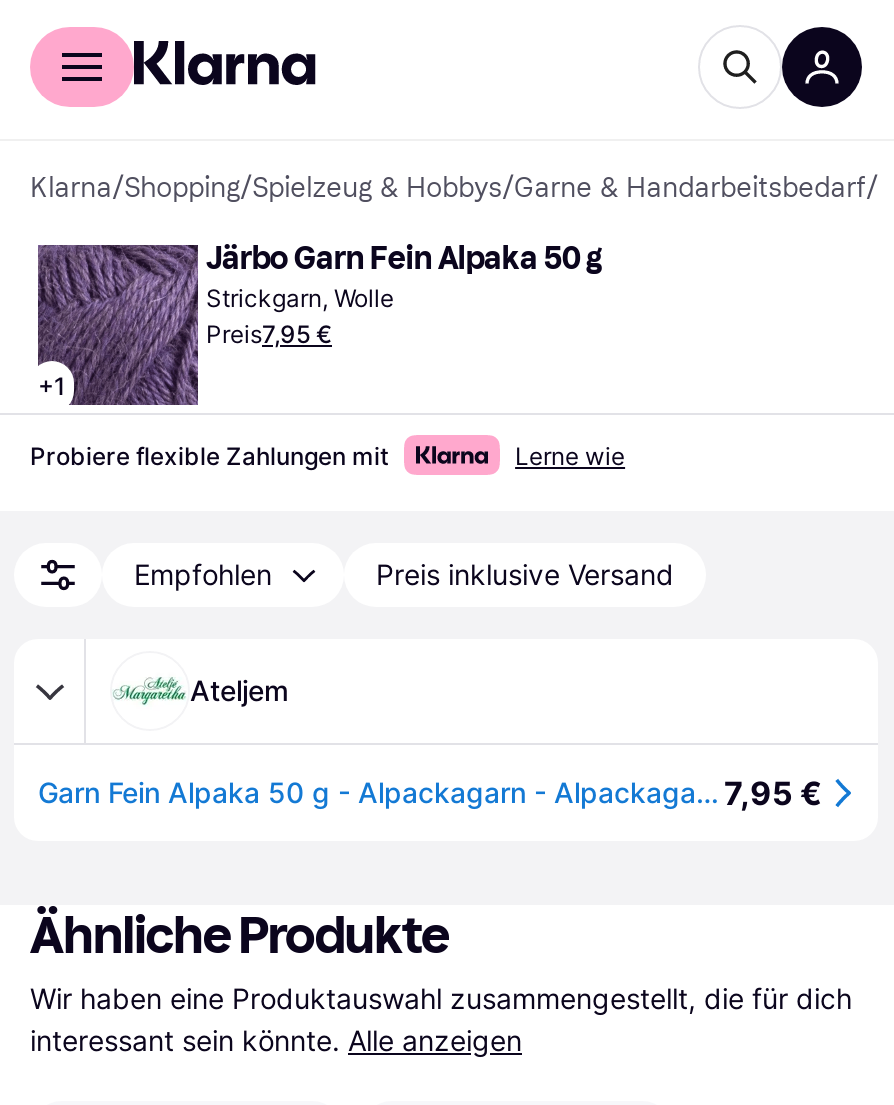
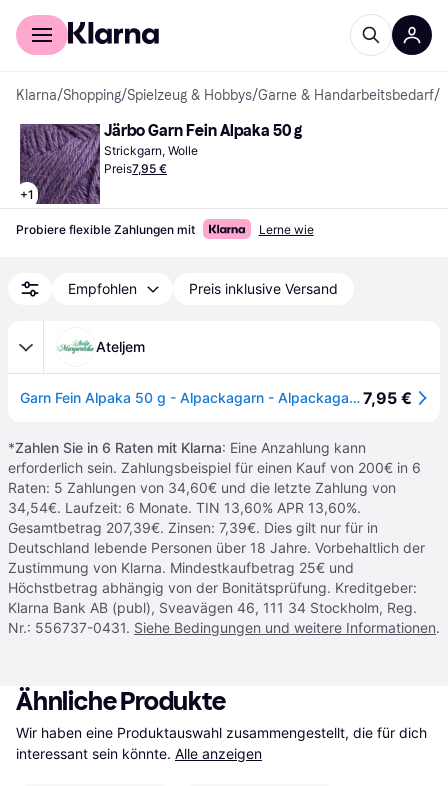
none -> [8,439,440,636] *Zahlen Sie in 6 Raten mit Klarna: Eine Anzahlung kann | erforderlich sein. Zahlungsbeispiel für einen Kauf von 200€ in 6 | Raten: 5 Zahlungen von 34,60€ und die letzte Zahlung von | 34,54€. Laufzeit: 6 Monate. TIN 13,60% APR 13,60%. | Gesamtbetrag 207,39€. Zinsen: 7,39€. Dies gilt nur für in | Deutschland lebende Personen über 18 Jahre. Vorbehaltlich der | Zustimmung von Klarna. Mindestkaufbetrag 25€ und | Höchstbetrag abhängig von der Bonitätsprüfung. Kreditgeber: | Klarna Bank AB (publ), Sveavägen 46, 111 34 Stockholm, Reg. | Nr.: 556737-0431. Siehe Bedingungen und weitere Informationen.

